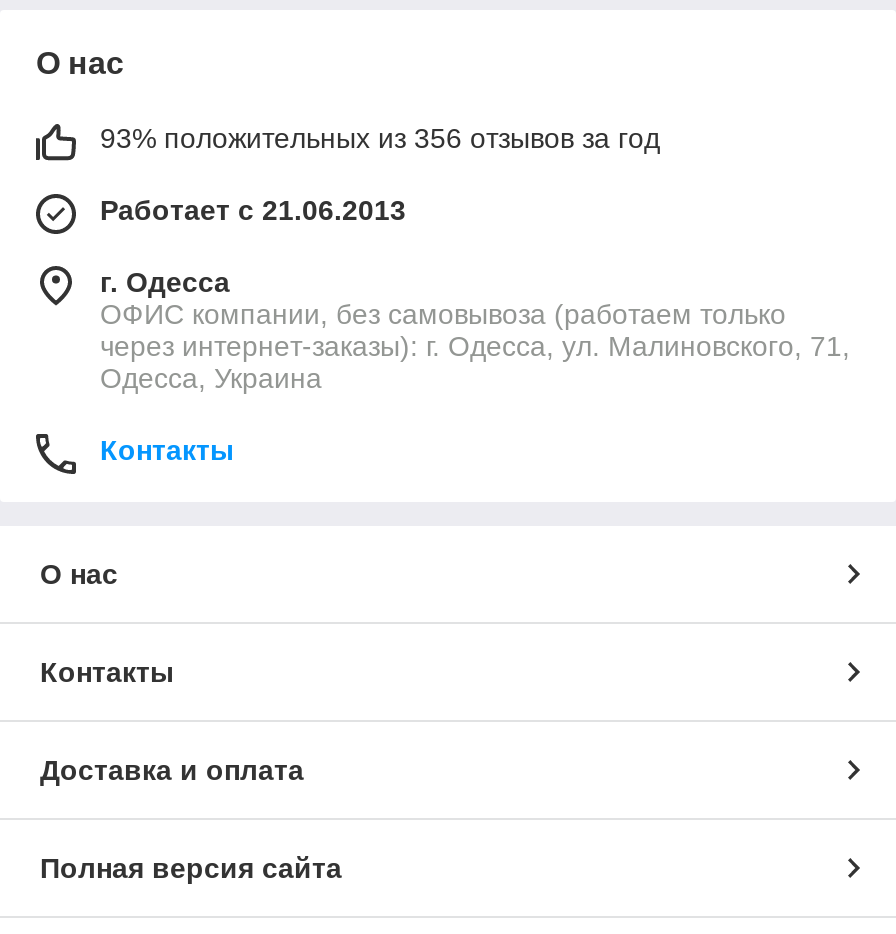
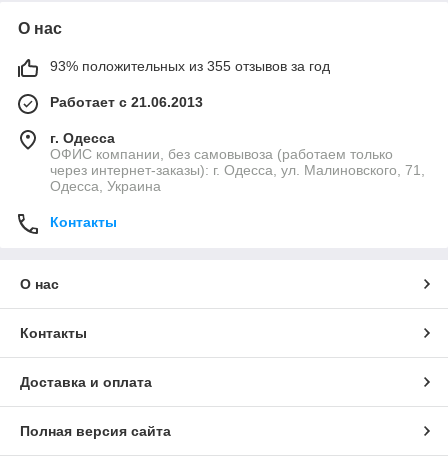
[100,122,660,154] 93% положительных из 356 отзывов за год -> [50,58,330,74] 93% положительных из 355 отзывов за год

